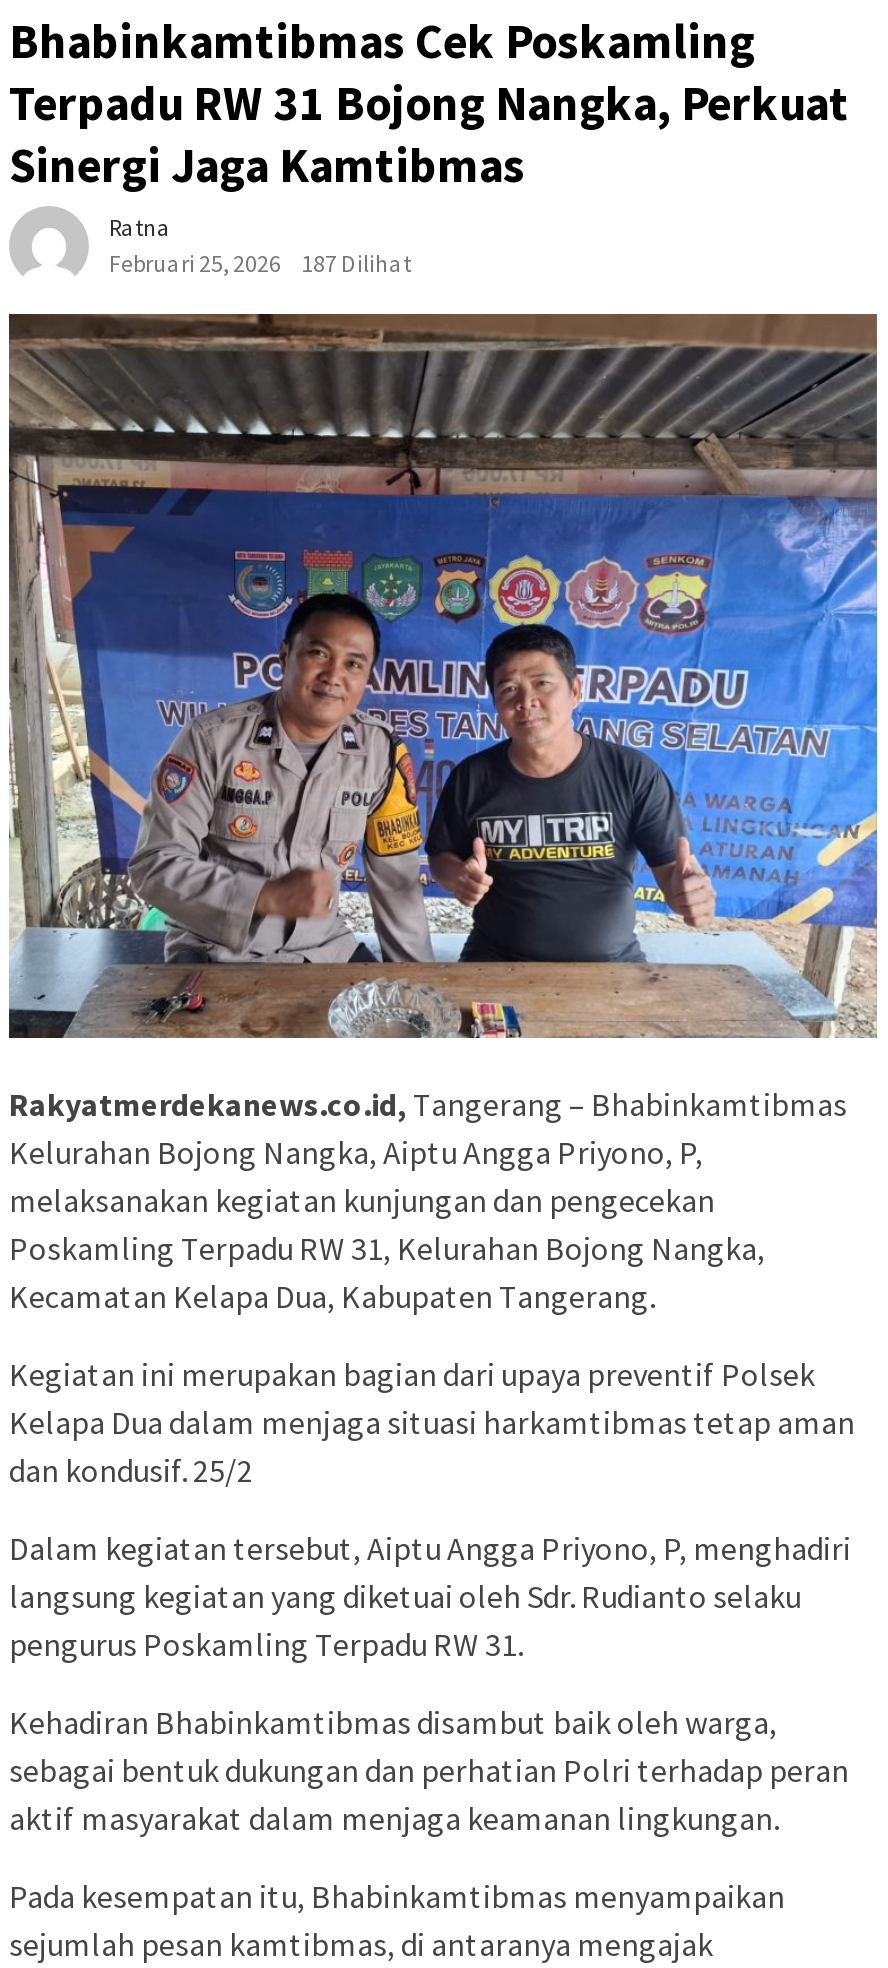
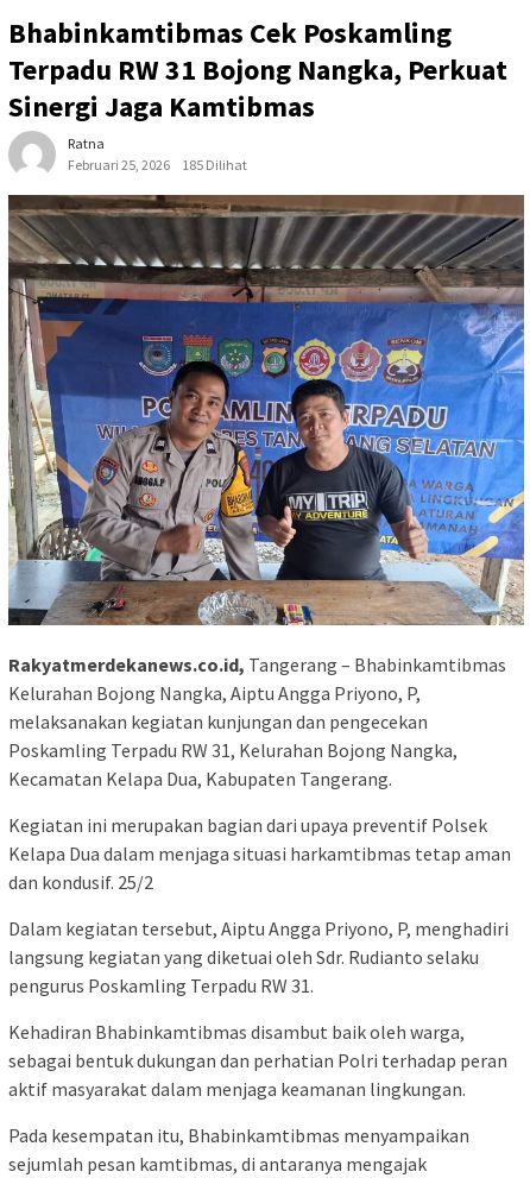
[109,248,411,278] Februari 25, 2026 187 Dilihat -> [68,156,247,173] Februari 25, 2026 185 Dilihat

